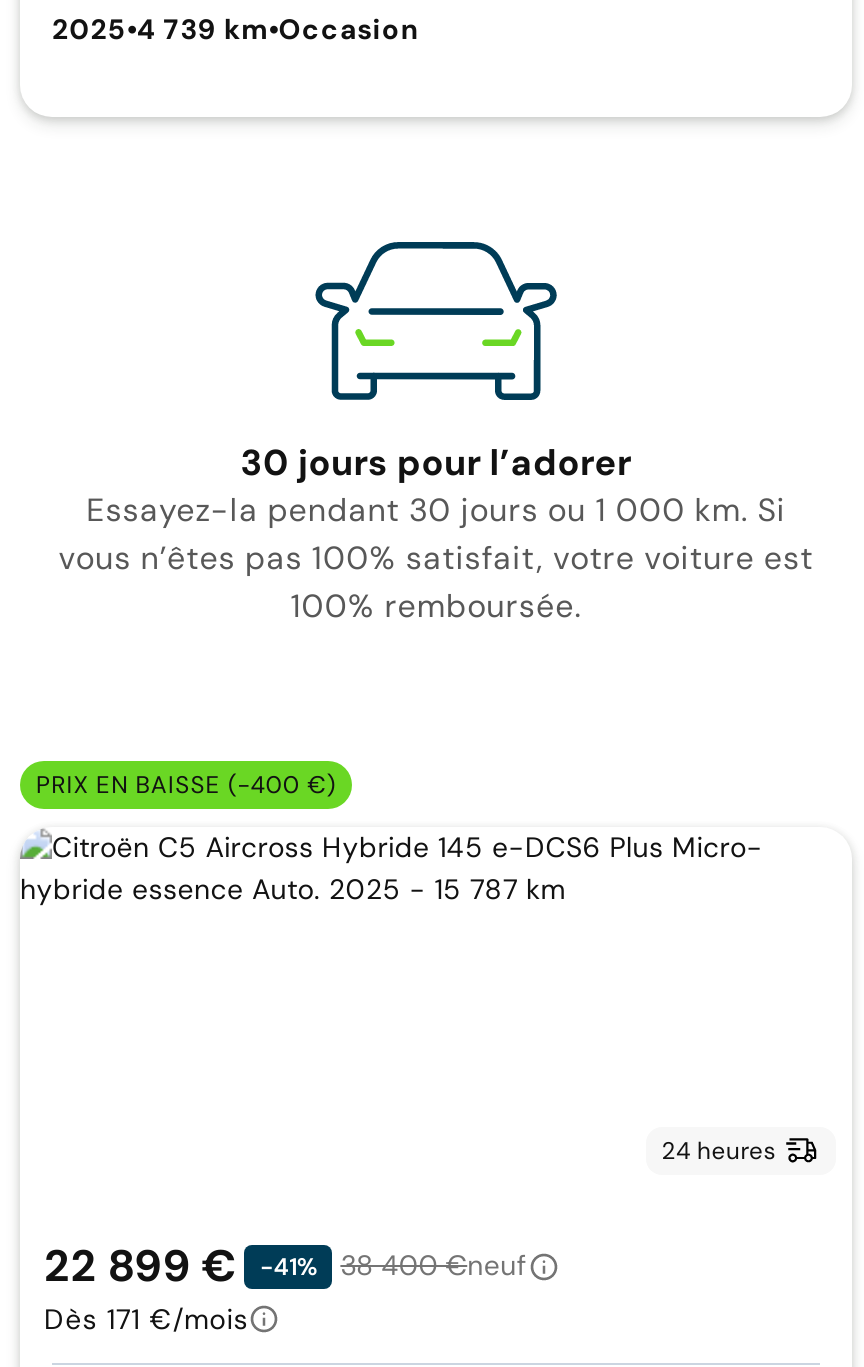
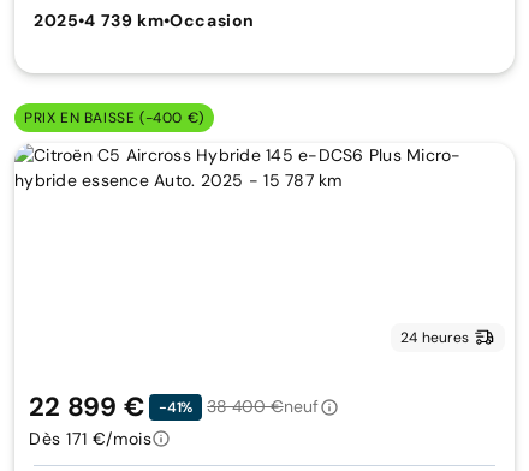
[59,239,813,627] [image] | 30 jours pour l’adorer | Essayez-la pendant 30 jours ou 1 000 km. Si | vous n’êtes pas 100% satisfait, votre voiture est | 100% remboursée. -> none

